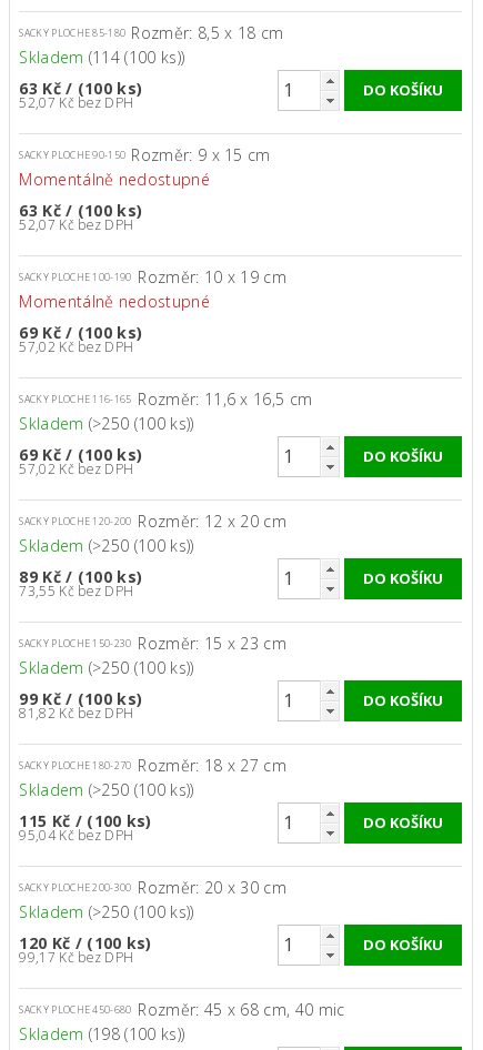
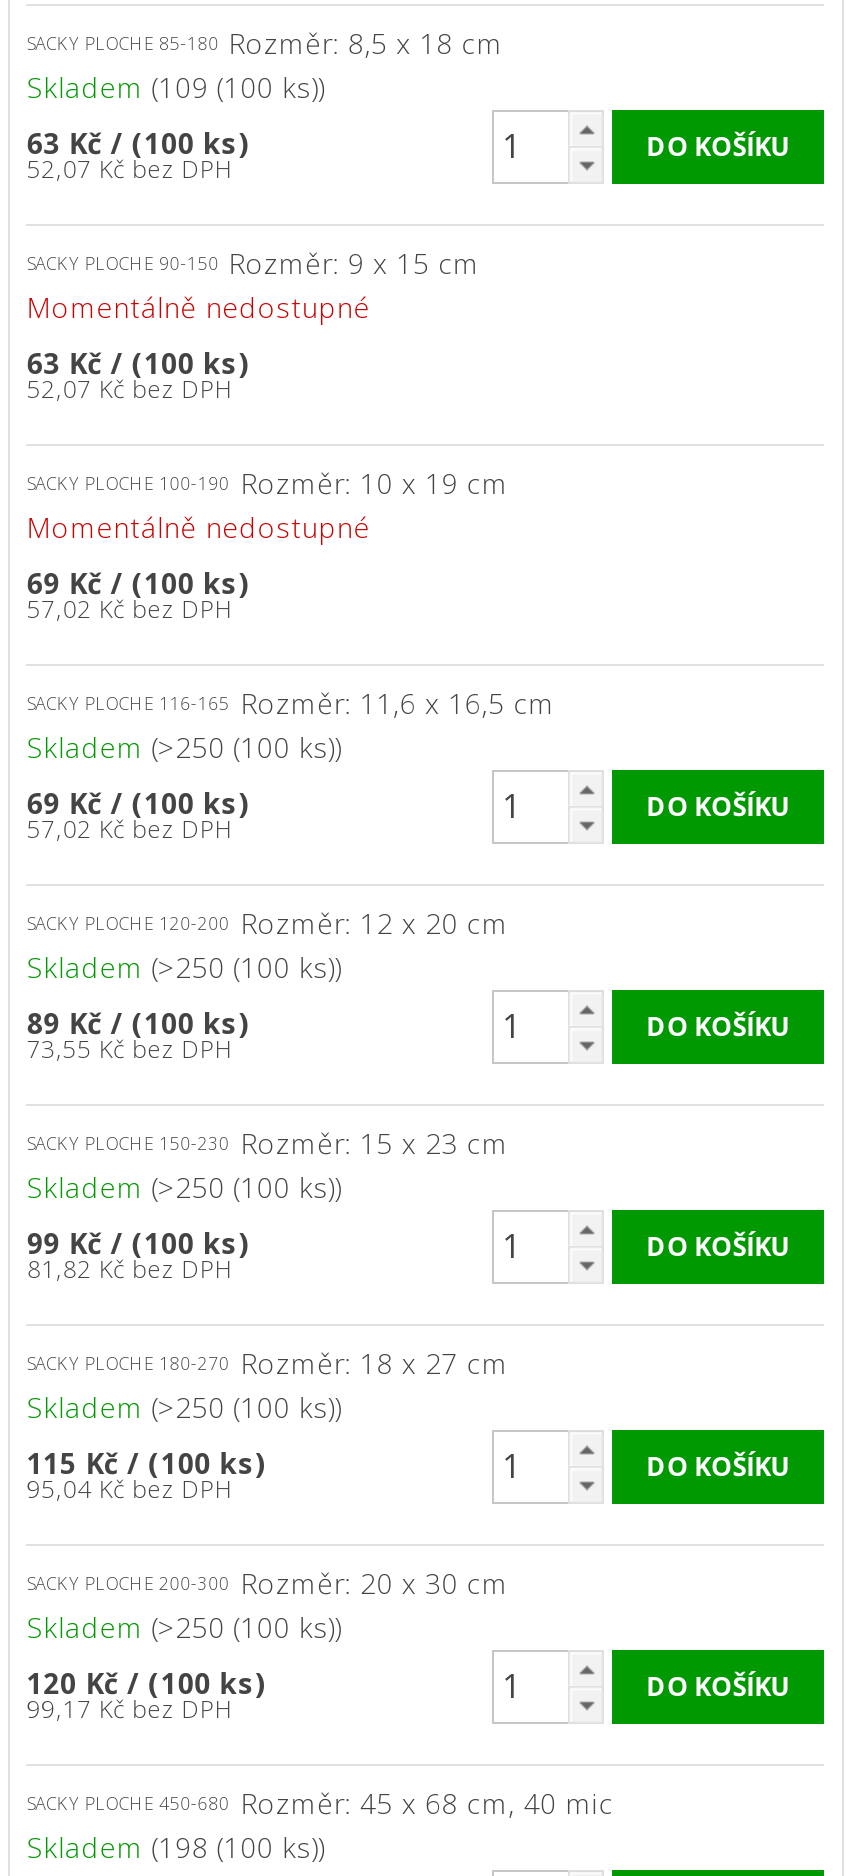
[19,46,185,67] Skladem (114 (100 ks)) -> [27,67,325,105] Skladem (109 (100 ks))

